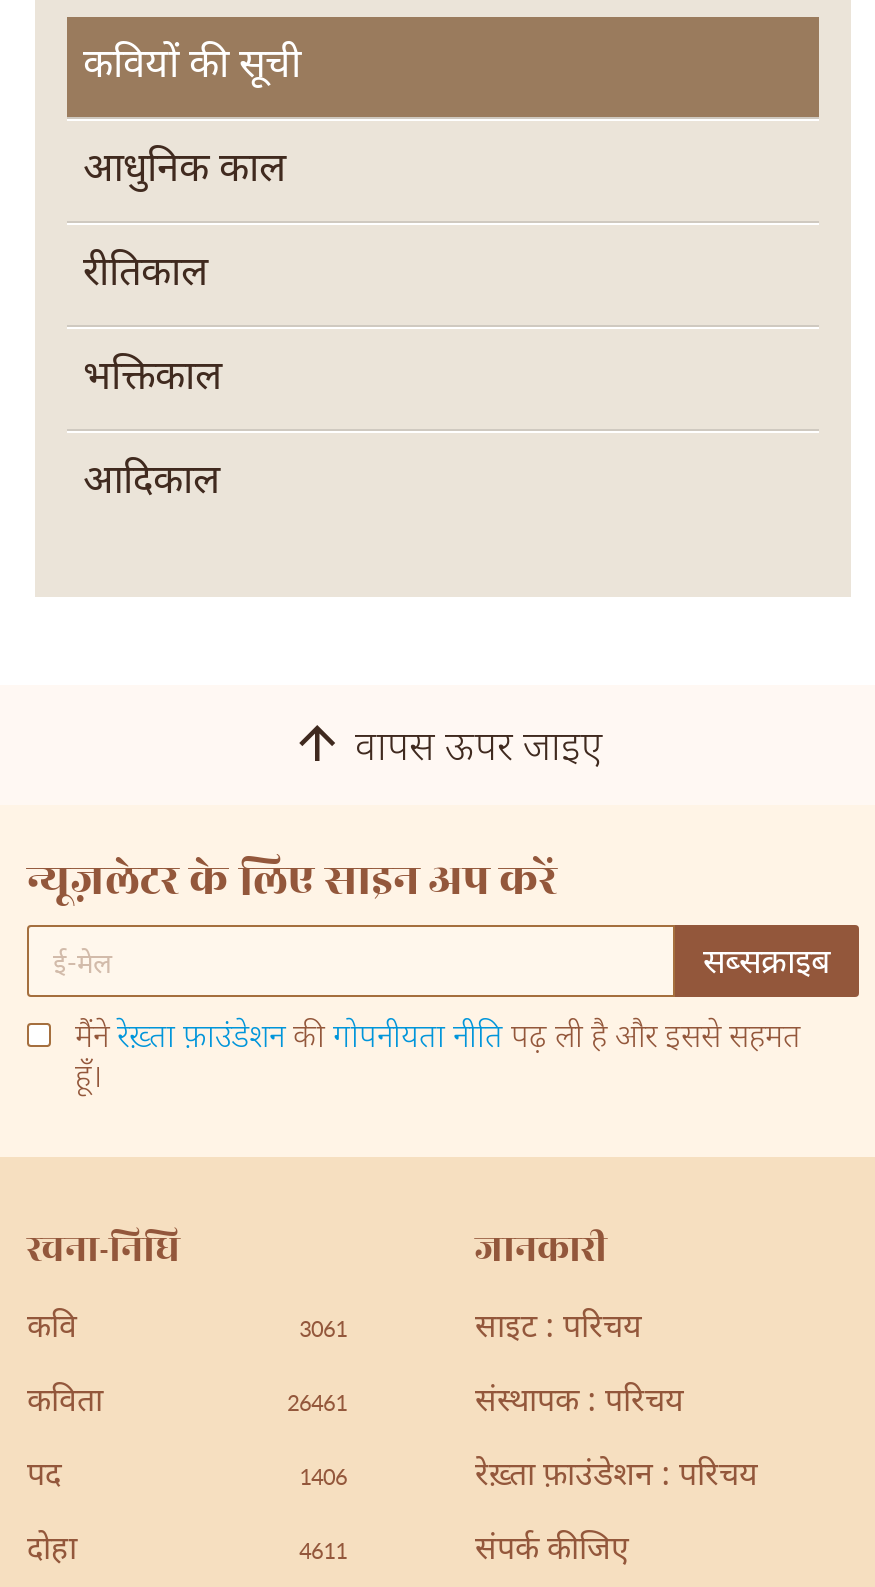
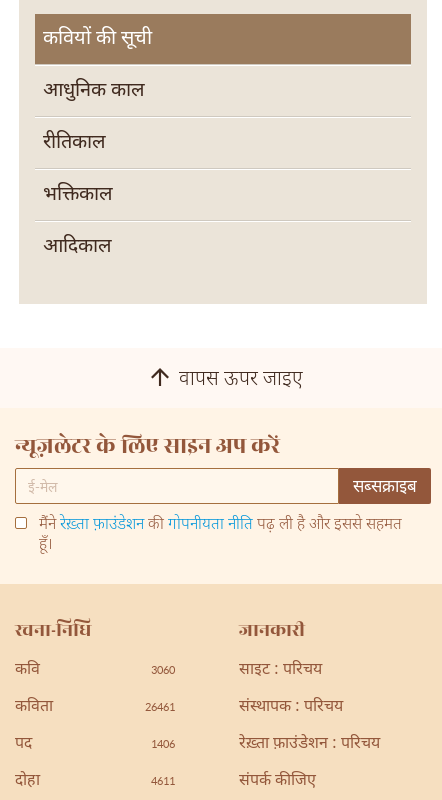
[299,1317,347,1341] 3061 -> [151,664,175,676] 3060

